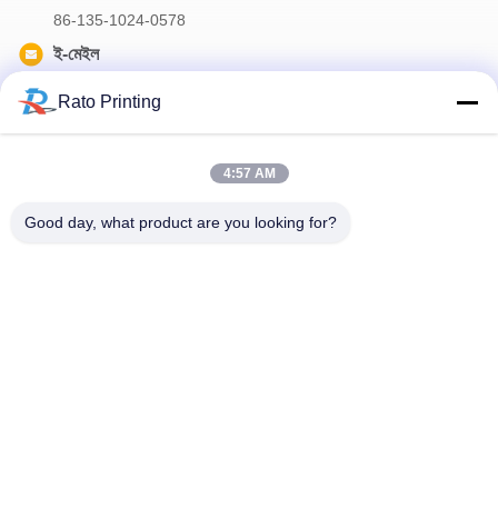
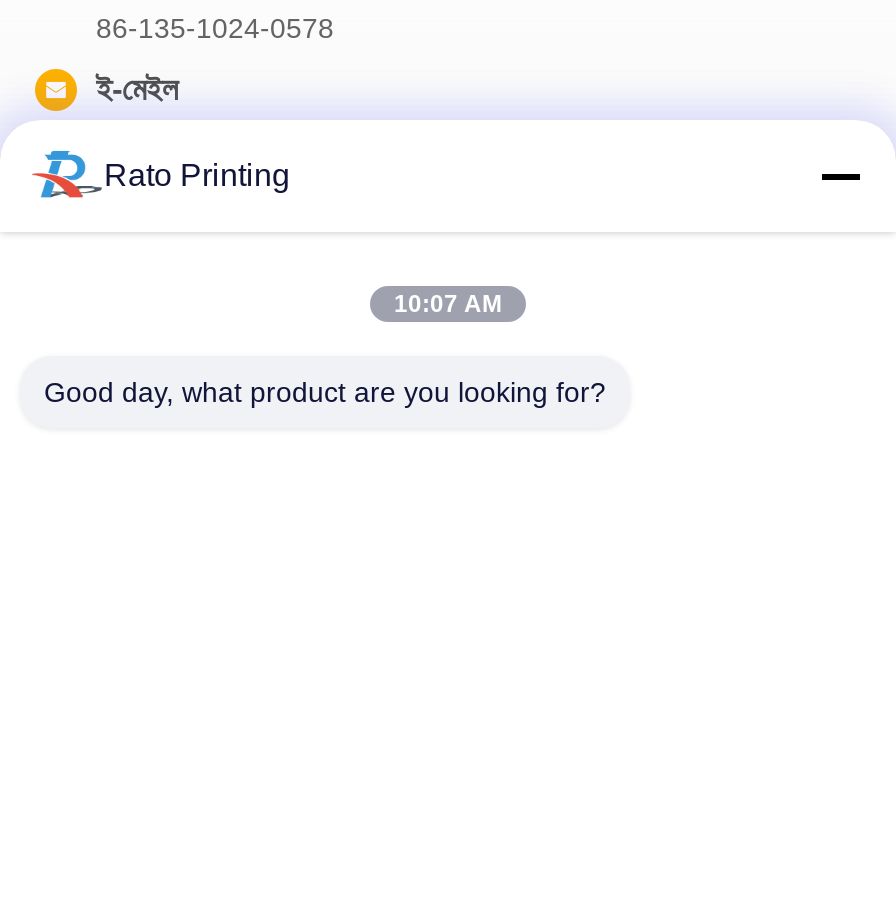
[223,166,275,181] 4:57 AM -> [394,290,502,318] 10:07 AM

